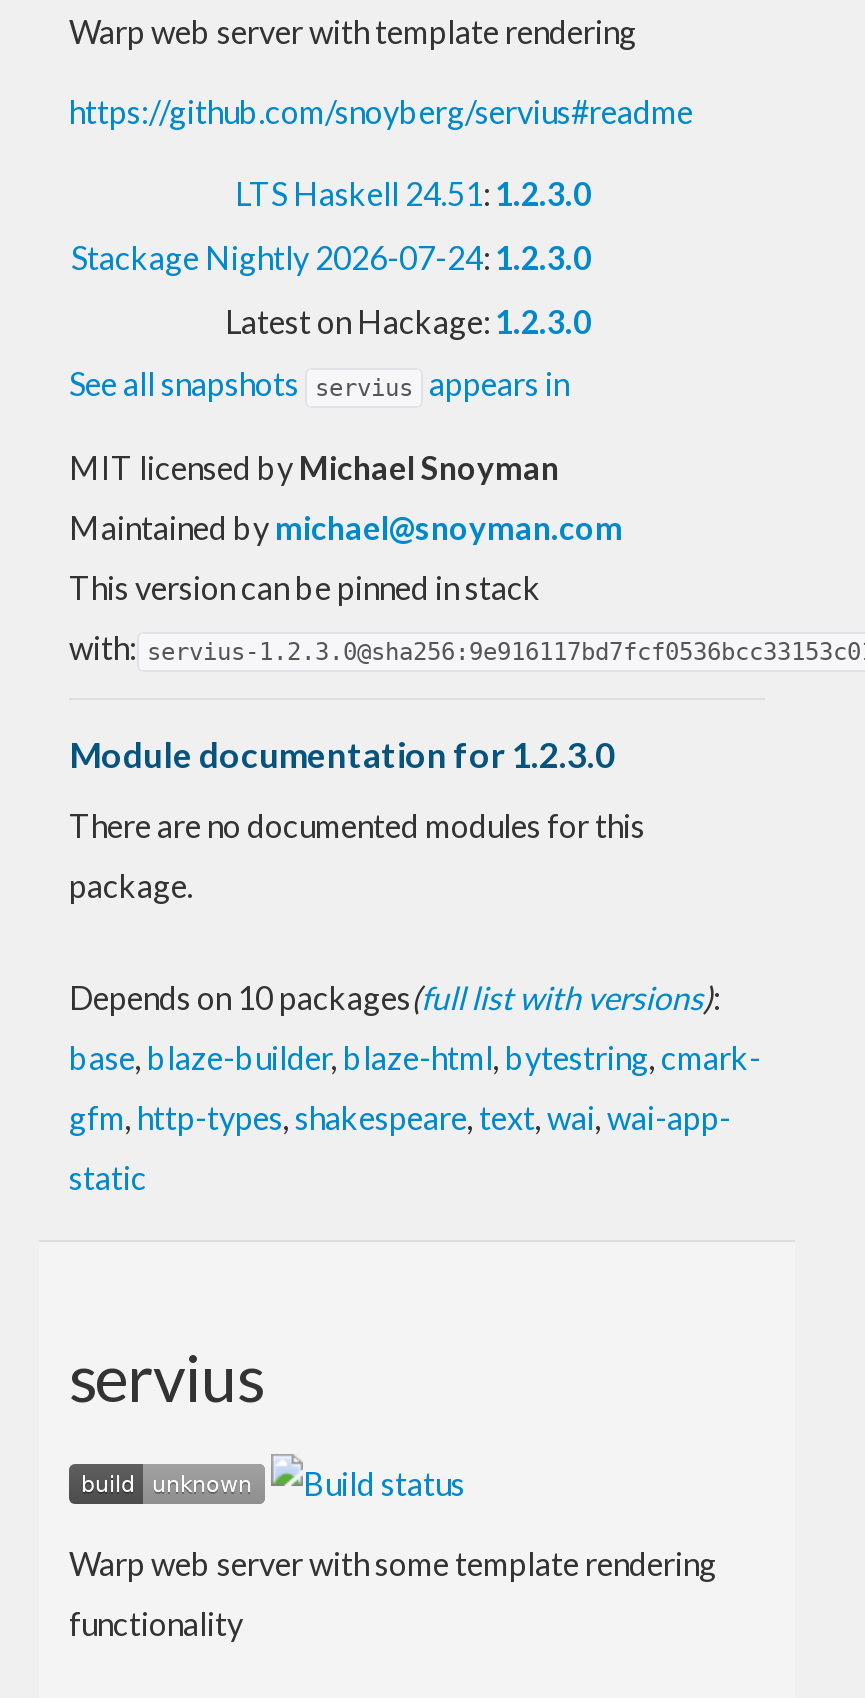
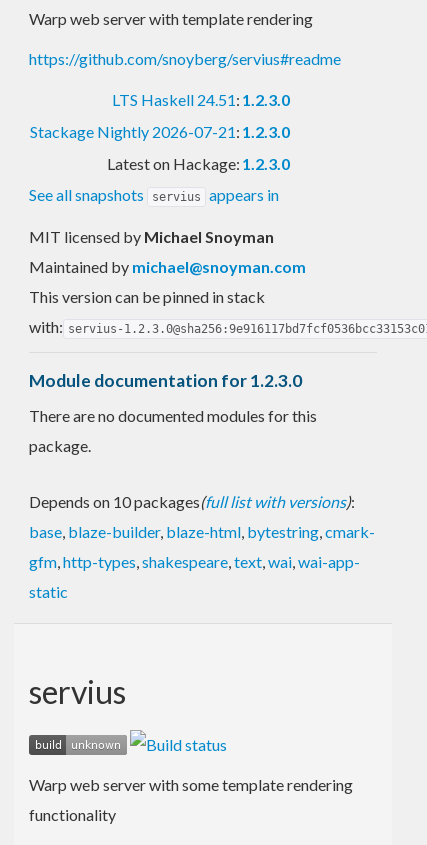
[71,238,591,276] Stackage Nightly 2026-07-24: 1.2.3.0 -> [30,122,290,141] Stackage Nightly 2026-07-21: 1.2.3.0

